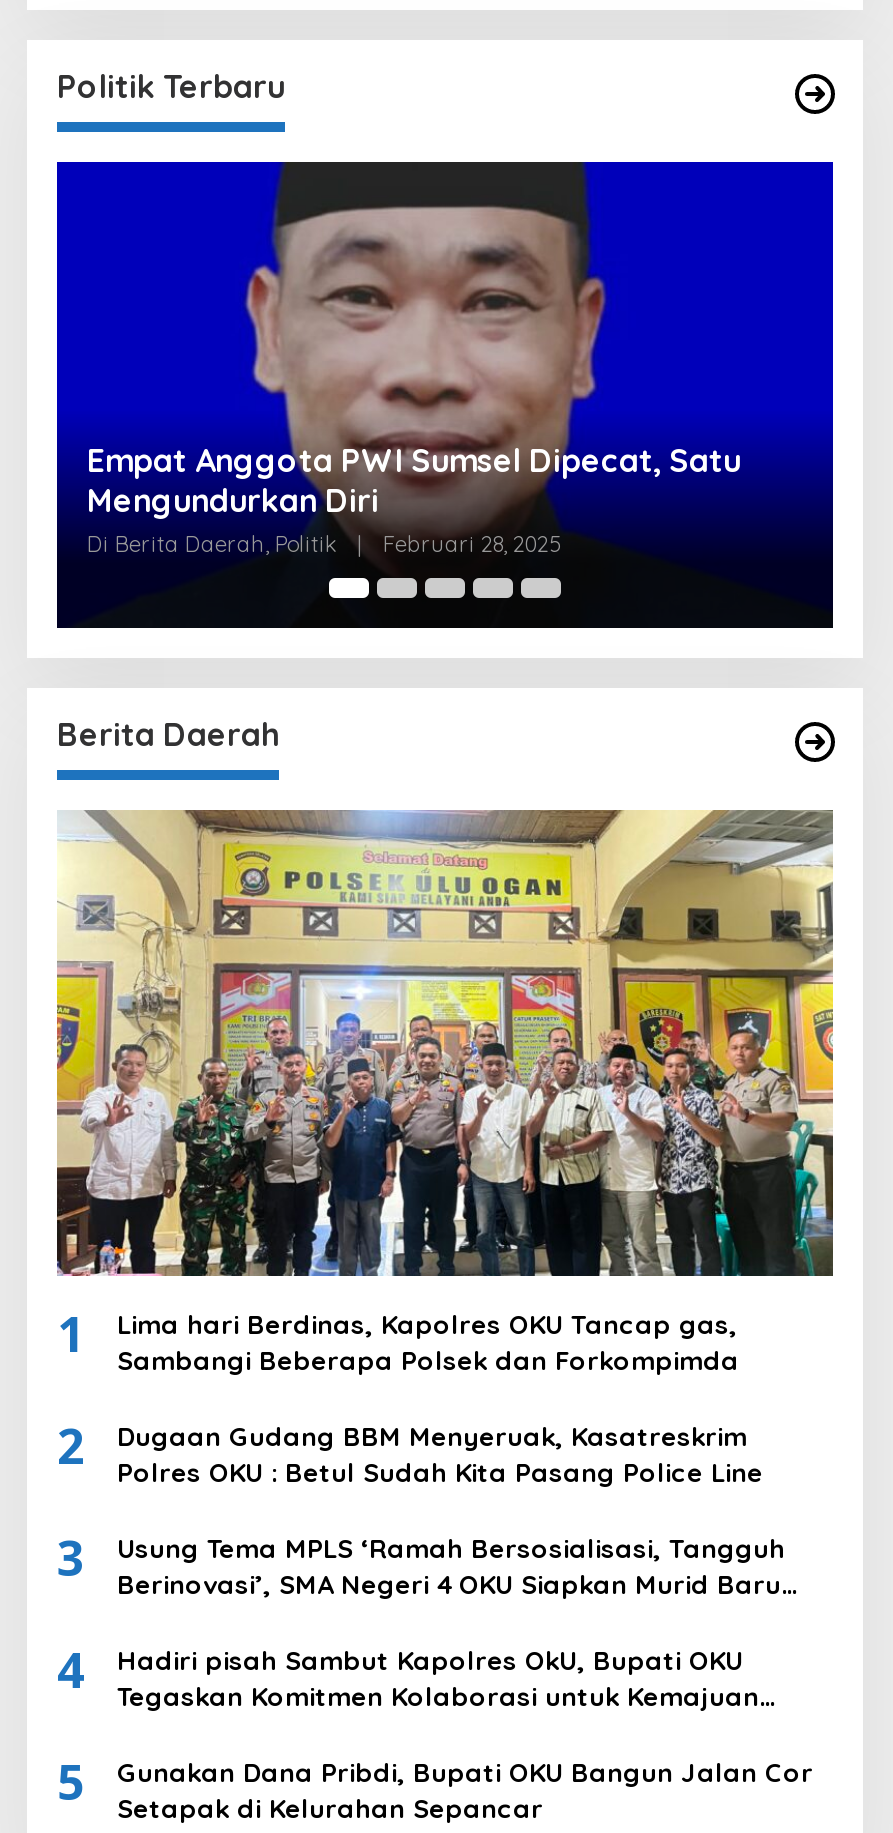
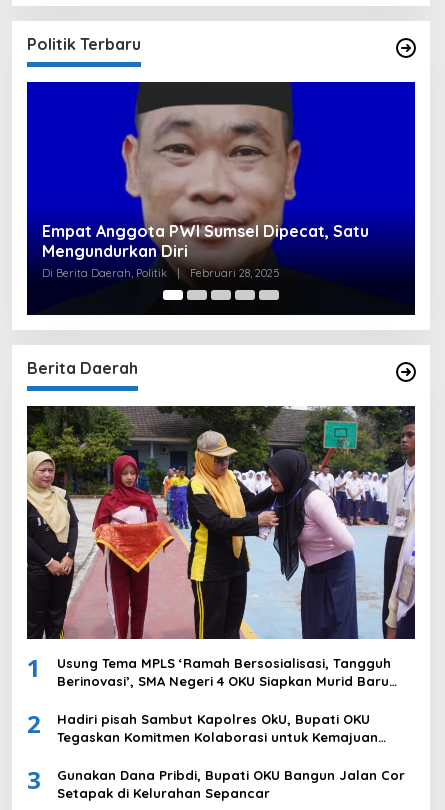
[55,808,835,1278] [image] -> [26,405,416,640] [image]
[57,1308,763,1590] Lima hari Berdinas, Kapolres OKU Tancap gas, | Sambangi Beberapa Polsek dan Forkompimda | 2 | Dugaan Gudang BBM Menyeruak, Kasatreskrim | Polres OKU : Betul Sudah Kita Pasang Police Line | 3 -> none
[57,1636,759,1712] 4 Hadiri pisah Sambut Kapolres OkU, Bupati OKU Tegaskan Komitmen Kolaborasi untuk Kemajuan -> [27,707,378,745] 2 Hadiri pisah Sambut Kapolres OkU, Bupati OKU Tegaskan Komitmen Kolaborasi untuk Kemajuan
[57,1748,813,1824] 5 Gunakan Dana Pribdi, Bupati OKU Bangun Jalan Cor Setapak di Kelurahan Sepancar -> [27,763,405,801] 3 Gunakan Dana Pribdi, Bupati OKU Bangun Jalan Cor Setapak di Kelurahan Sepancar

